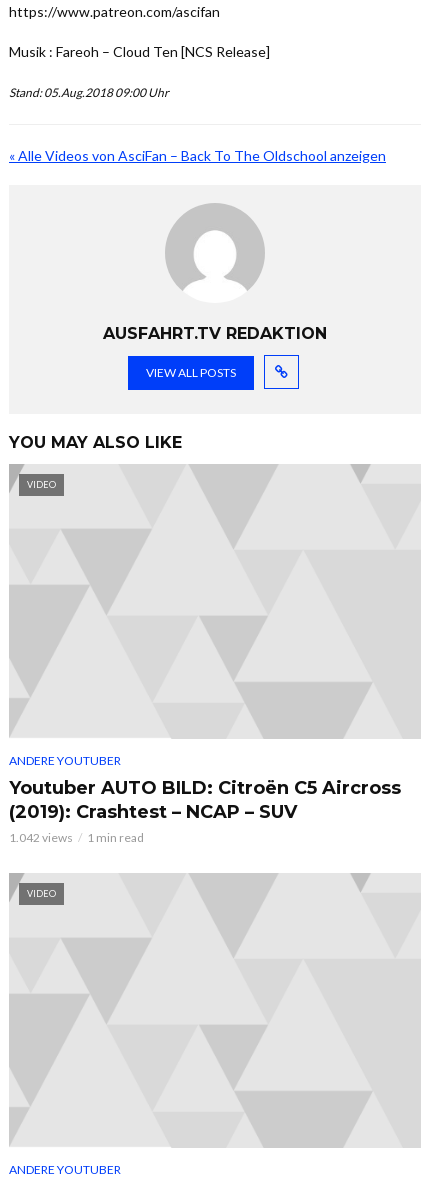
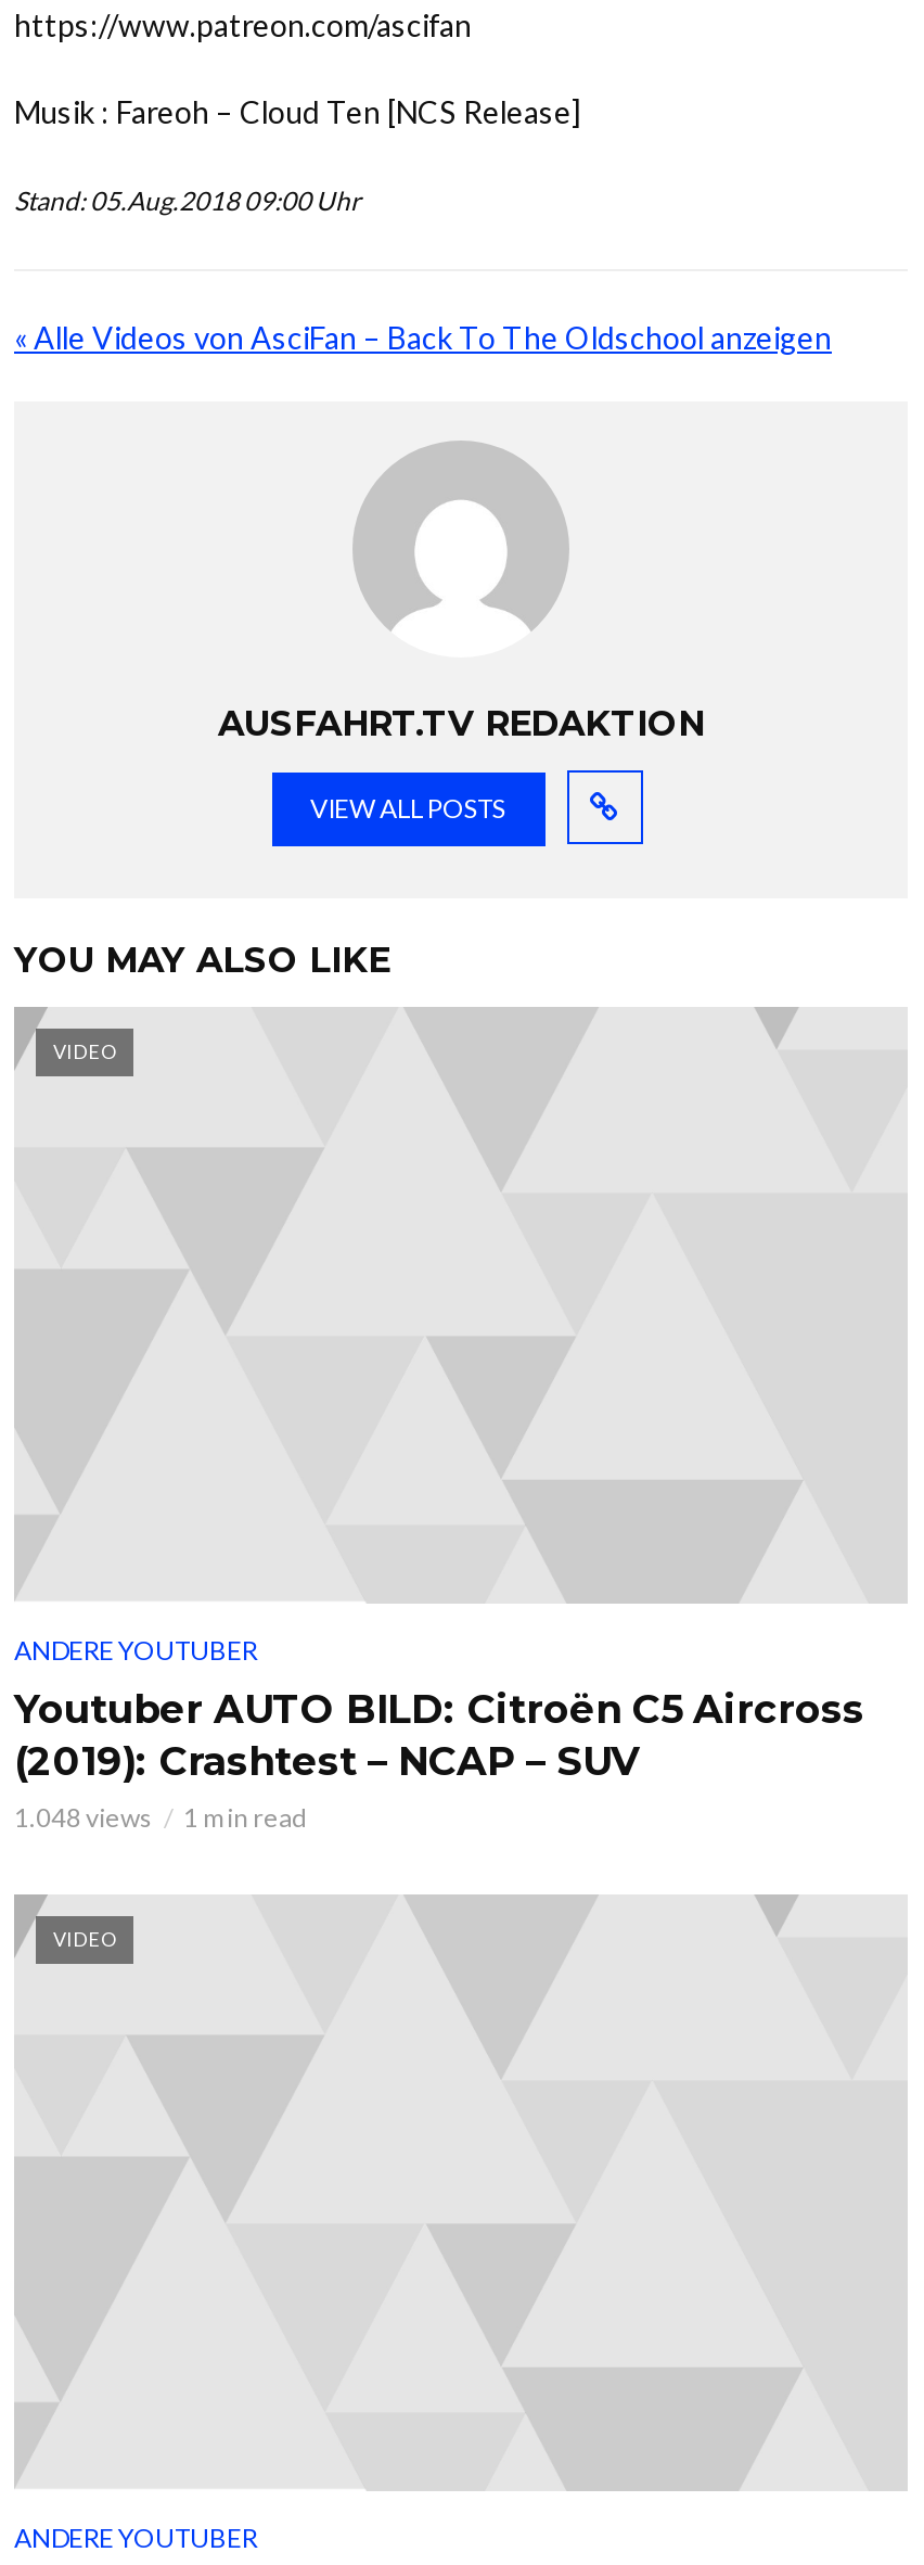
[9,830,144,845] 1.042 views 1 min read -> [14,1801,307,1834] 1.048 views 1 min read

